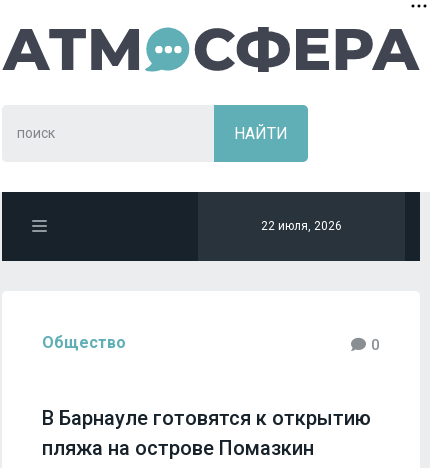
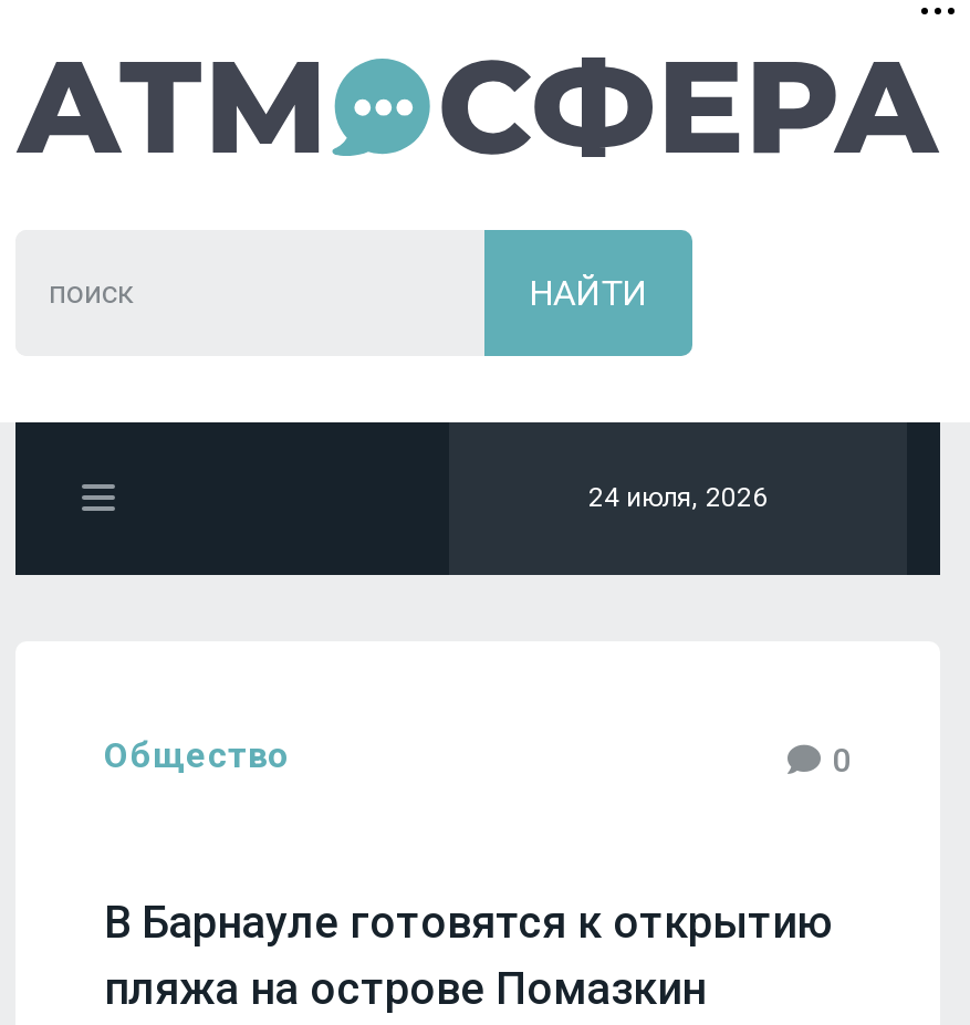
[261,219,342,233] 22 июля, 2026 -> [588,482,768,513] 24 июля, 2026

